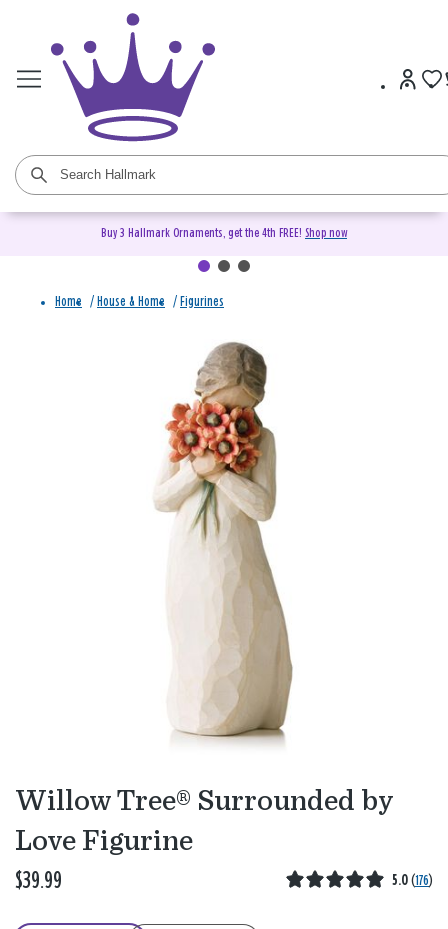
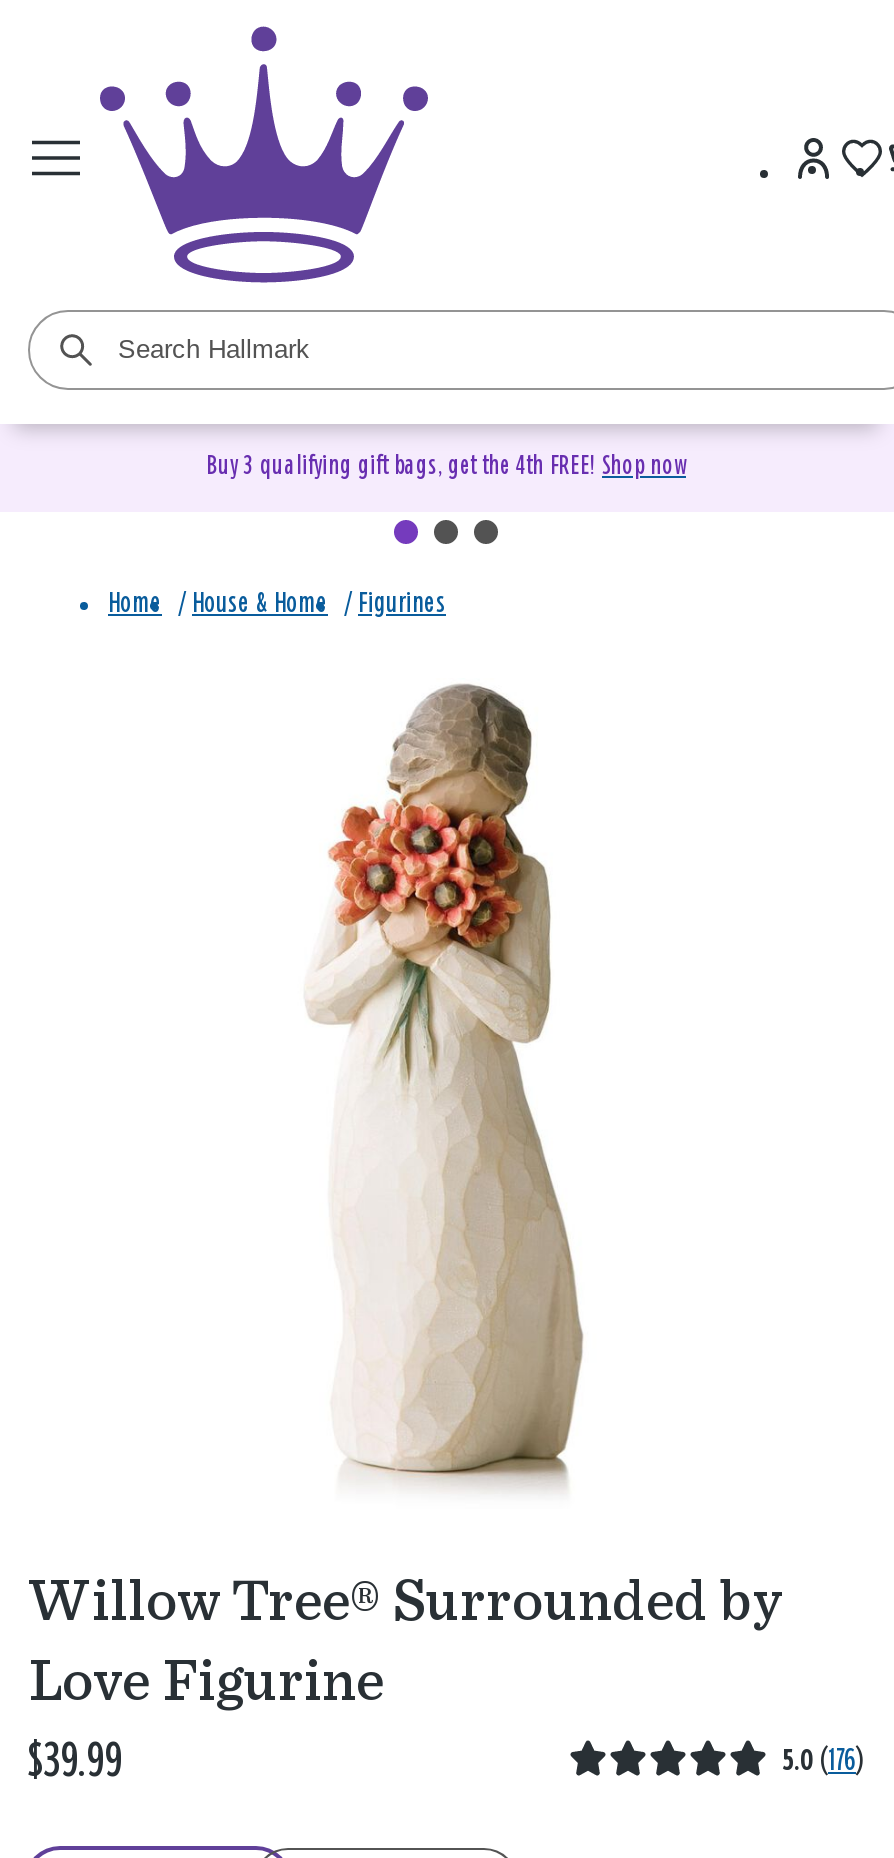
[101,227,347,240] Buy 3 Hallmark Ornaments, get the 4th FREE! Shop now -> [206,454,686,480] Buy 3 qualifying gift bags, get the 4th FREE! Shop now

